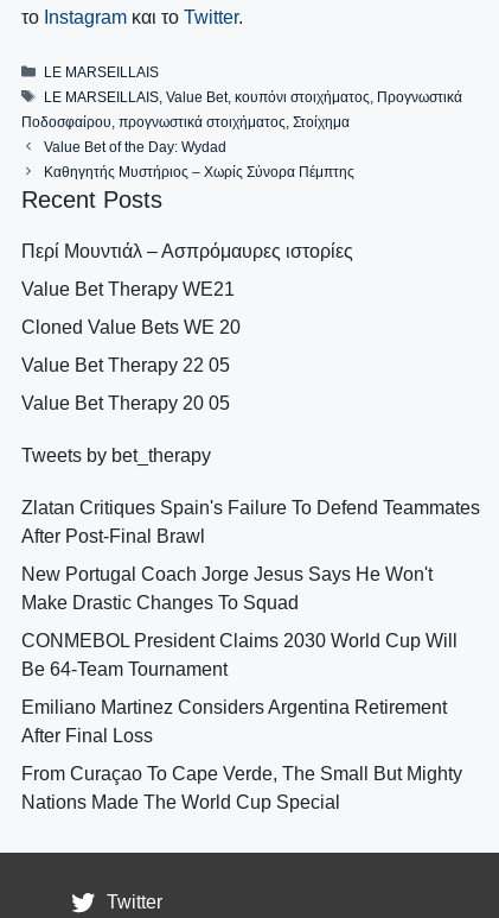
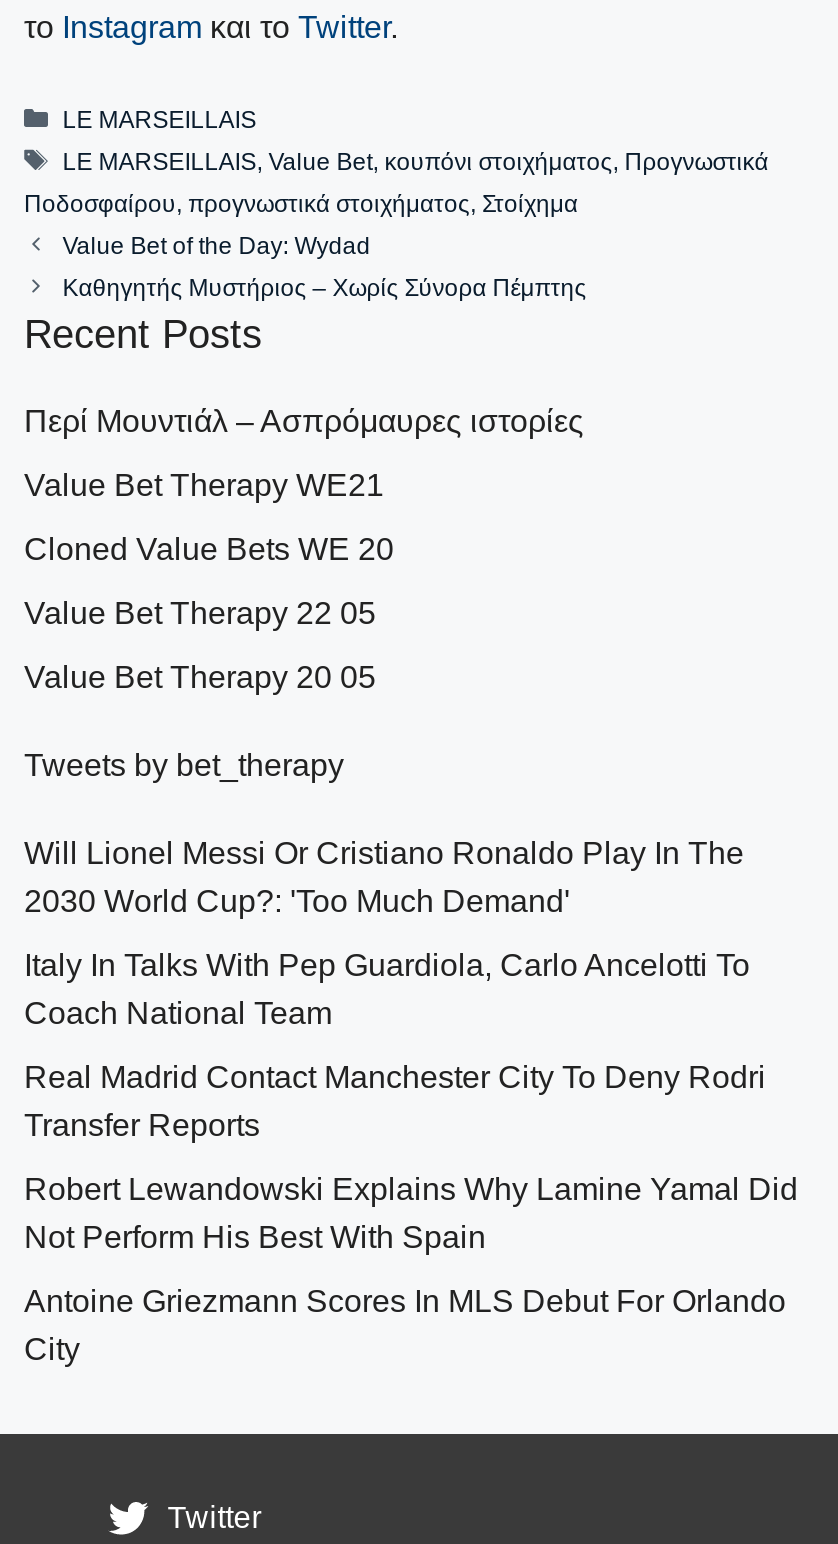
[21,497,480,546] Zlatan Critiques Spain's Failure To Defend Teammates | After Post-Final Brawl -> [24,835,744,917] Will Lionel Messi Or Cristiano Ronaldo Play In The | 2030 World Cup?: 'Too Much Demand'
[21,564,433,612] New Portugal Coach Jorge Jesus Says He Won't | Make Drastic Changes To Squad -> [24,947,750,1029] Italy In Talks With Pep Guardiola, Carlo Ancelotti To | Coach National Team
[21,630,458,679] CONMEBOL President Claims 2030 World Cup Will | Be 64-Team Tournament -> [24,1059,766,1141] Real Madrid Contact Manchester City To Deny Rodri | Transfer Reports
[21,697,447,745] Emiliano Martinez Considers Argentina Retirement | After Final Loss -> [24,1171,798,1253] Robert Lewandowski Explains Why Lamine Yamal Did | Not Perform His Best With Spain
[21,763,462,812] From Curaçao To Cape Verde, The Small But Mighty | Nations Made The World Cup Special -> [24,1283,786,1365] Antoine Griezmann Scores In MLS Debut For Orlando | City

